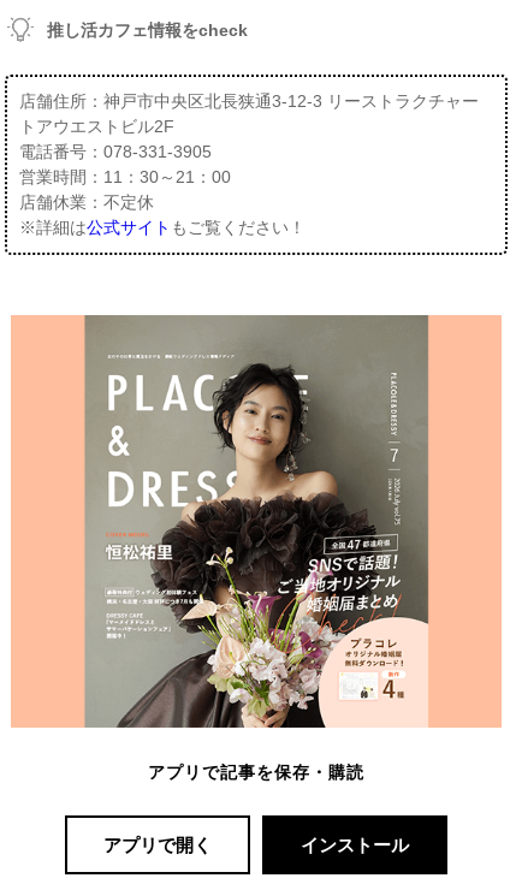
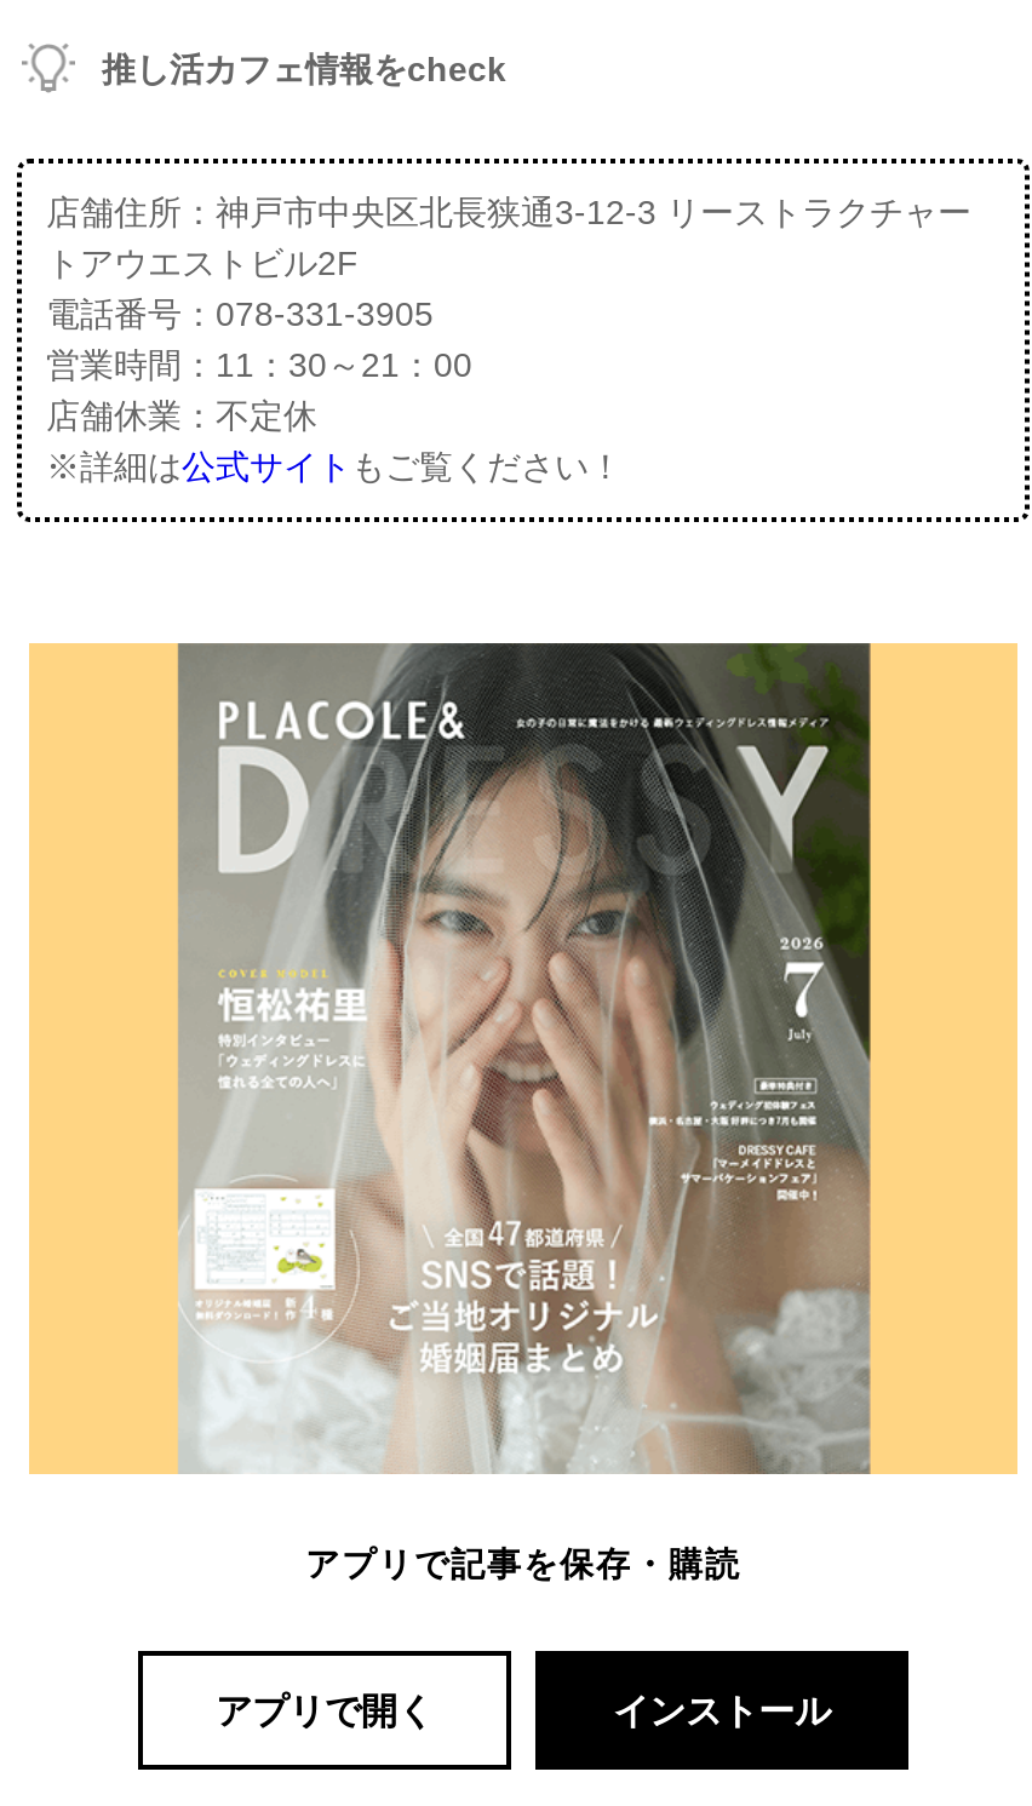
[84,315,431,729] [image] -> [177,643,872,1477] [image]

